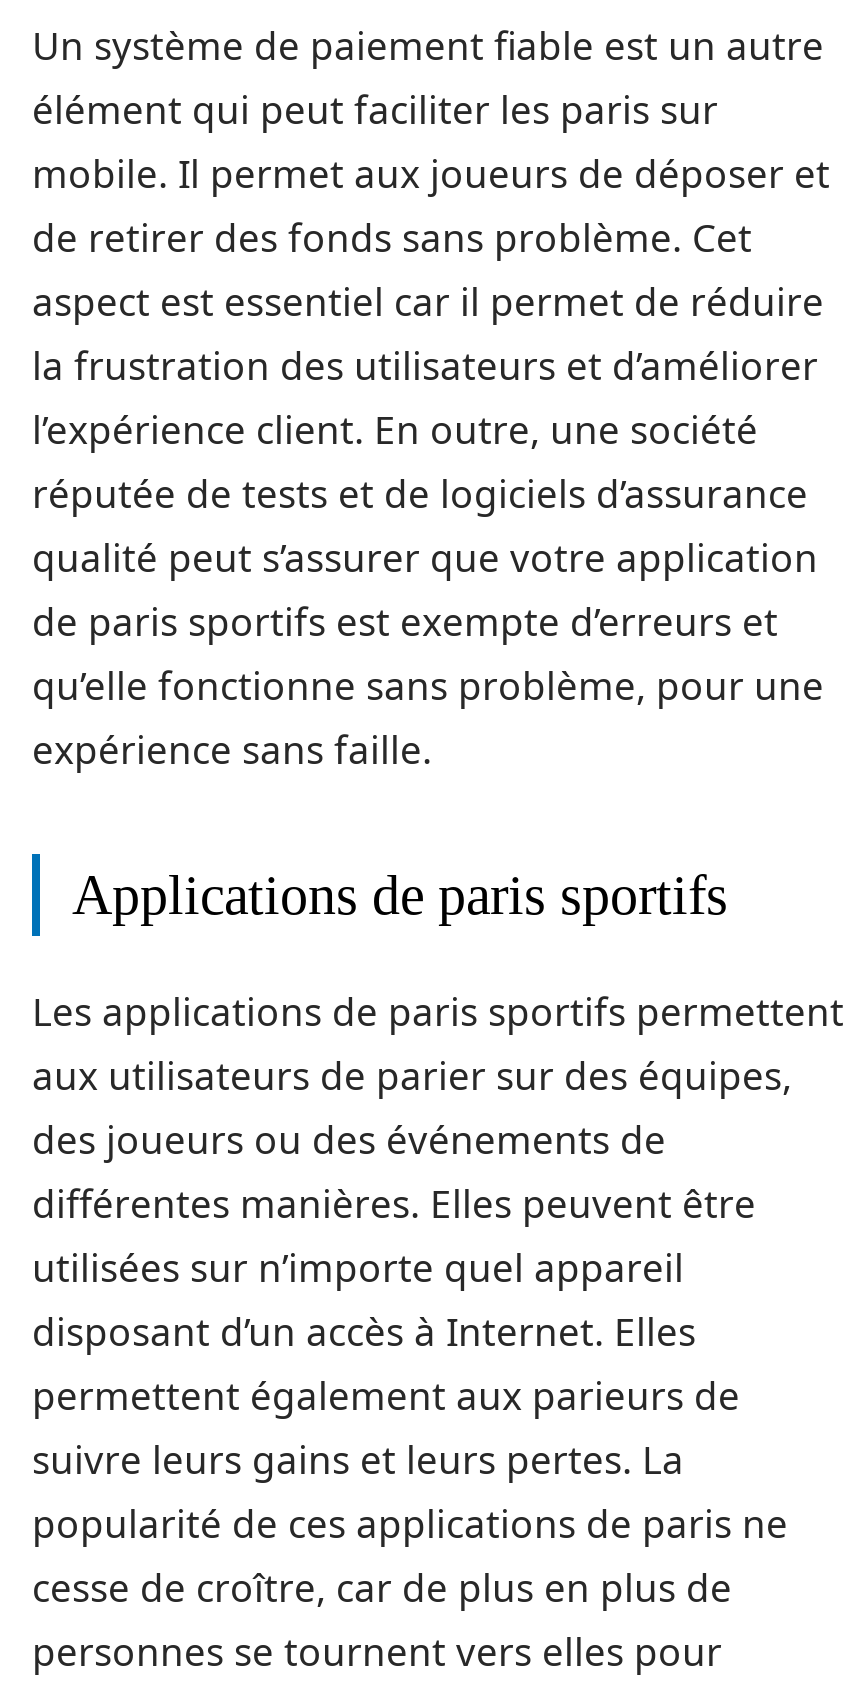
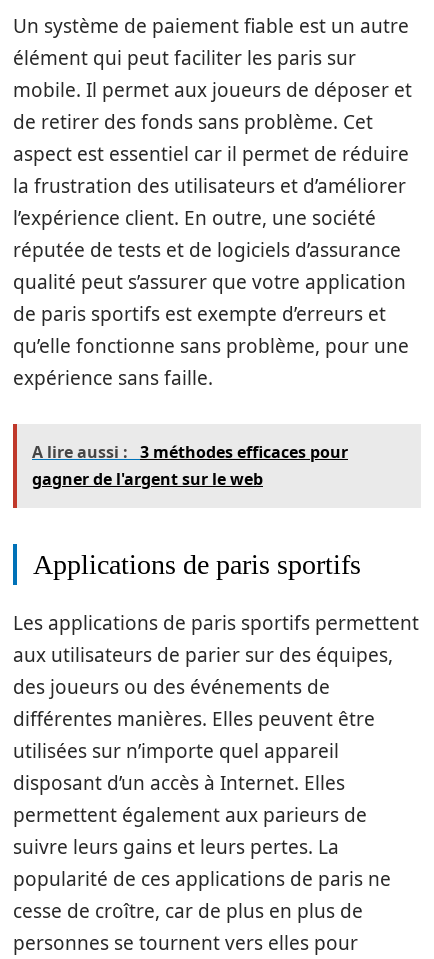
none -> [12,423,420,509] [image] | A lire aussi : 3 méthodes efficaces pour | gagner de l'argent sur le web

